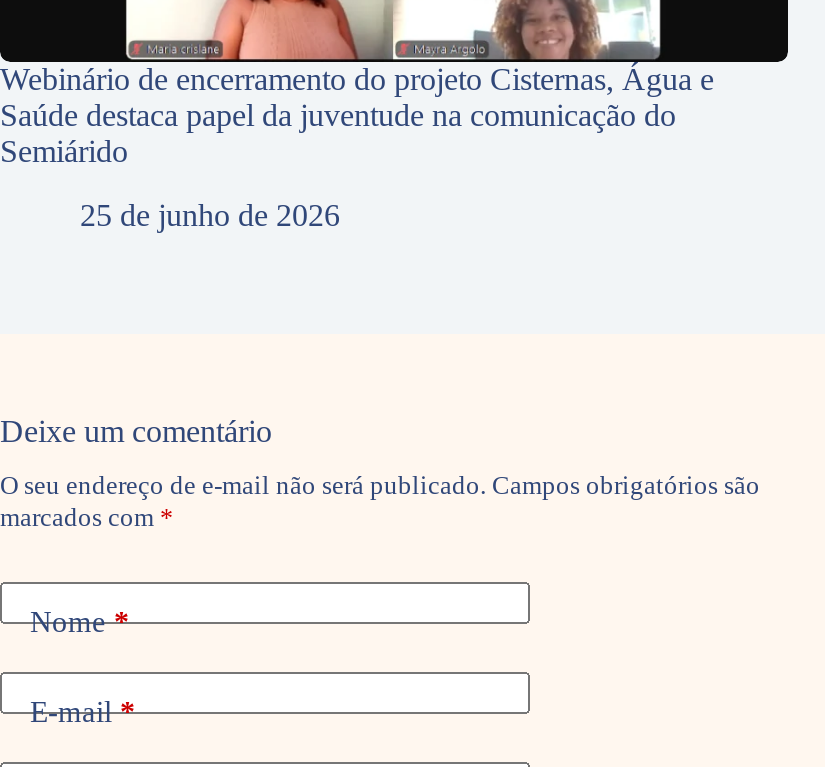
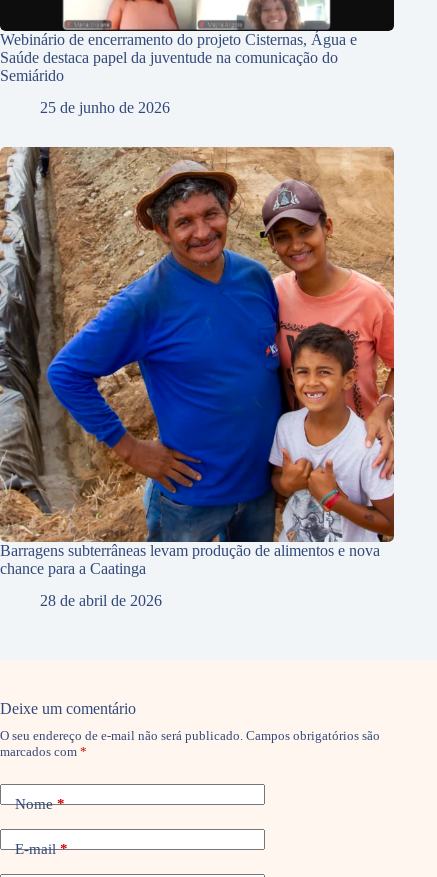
none -> [0,146,395,609] [image] | Barragens subterrâneas levam produção de alimentos e nova | chance para a Caatinga | 28 de abril de 2026

